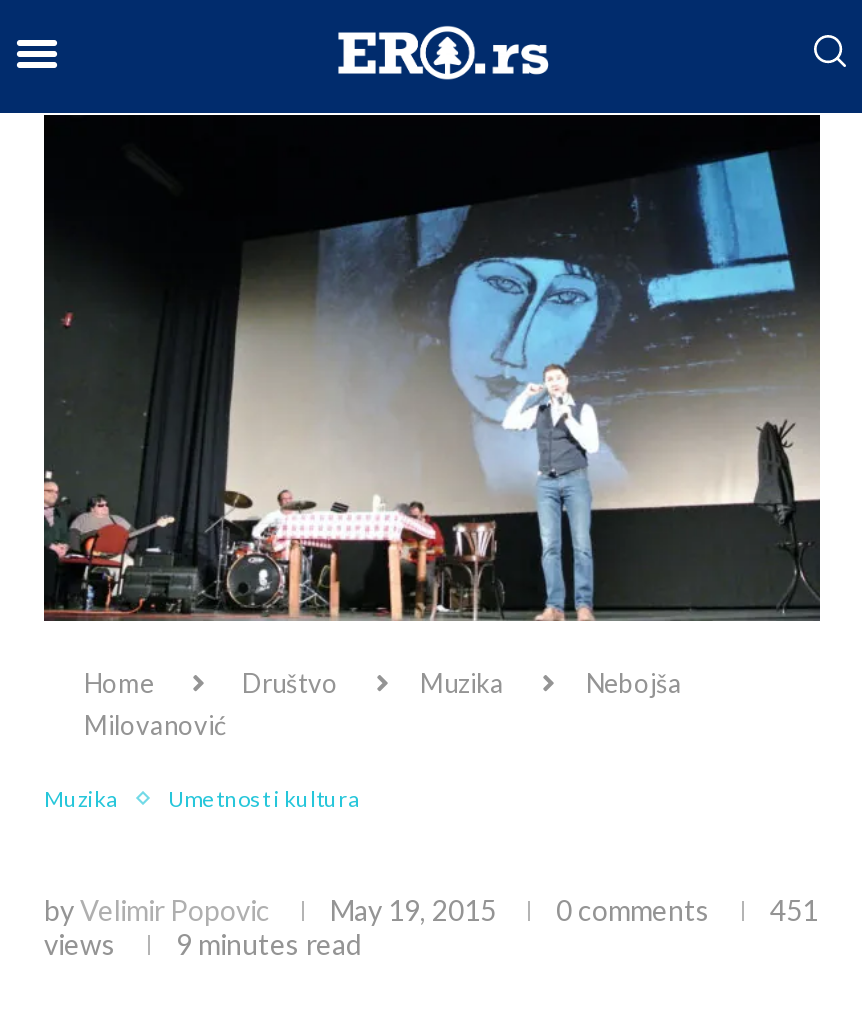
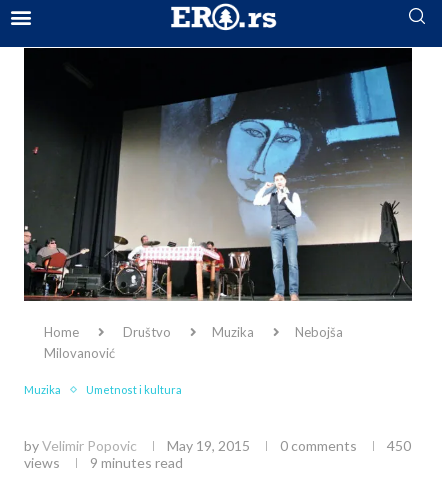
[770,894,818,928] 451 -> [387,437,411,454] 450

